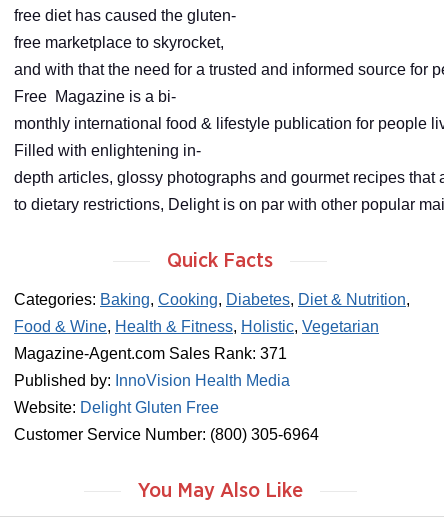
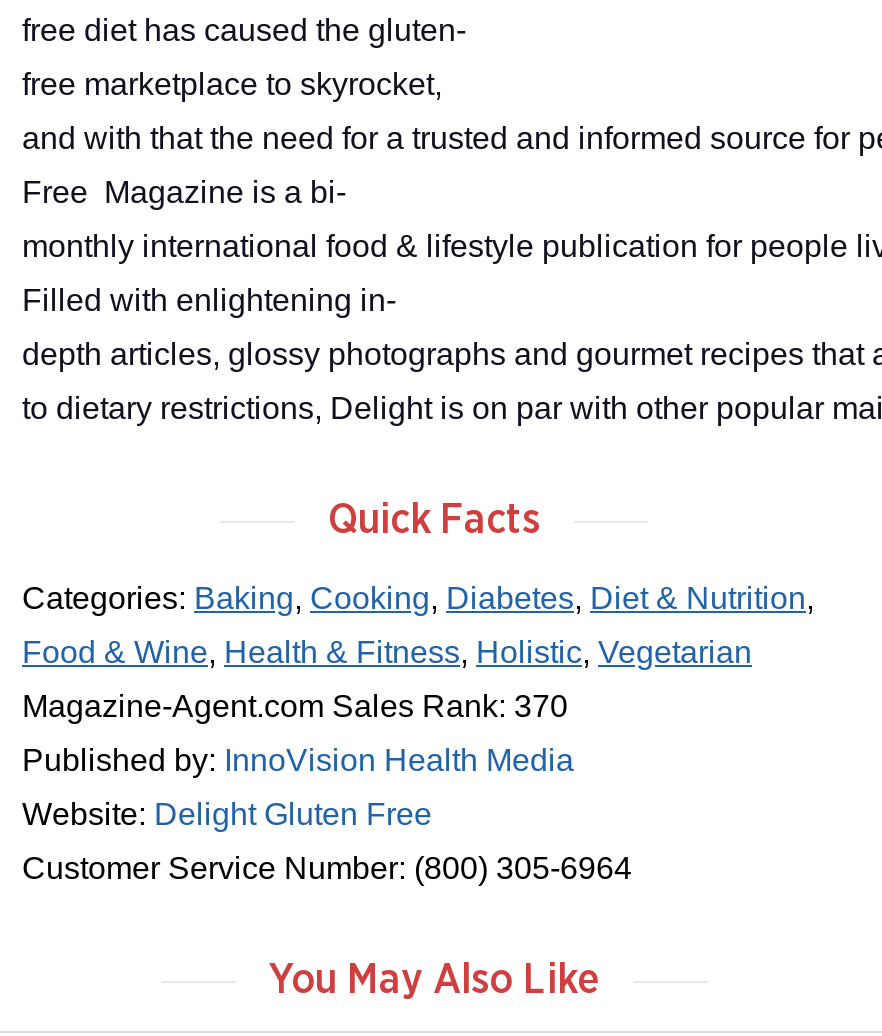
[14,345,287,362] Magazine-Agent.com Sales Rank: 371 -> [22,689,568,723] Magazine-Agent.com Sales Rank: 370

